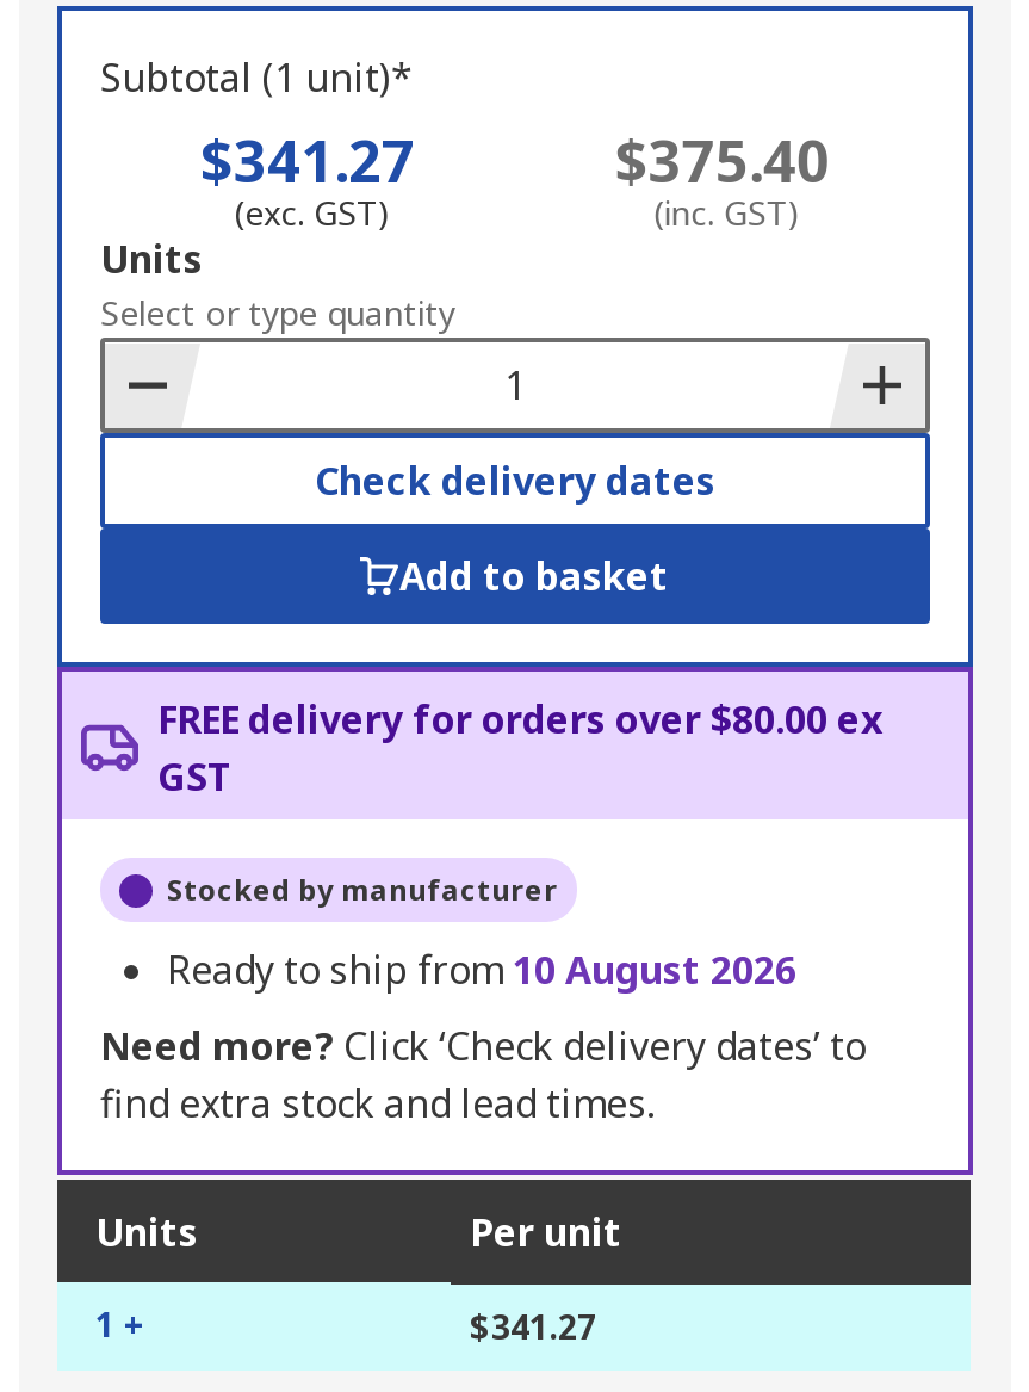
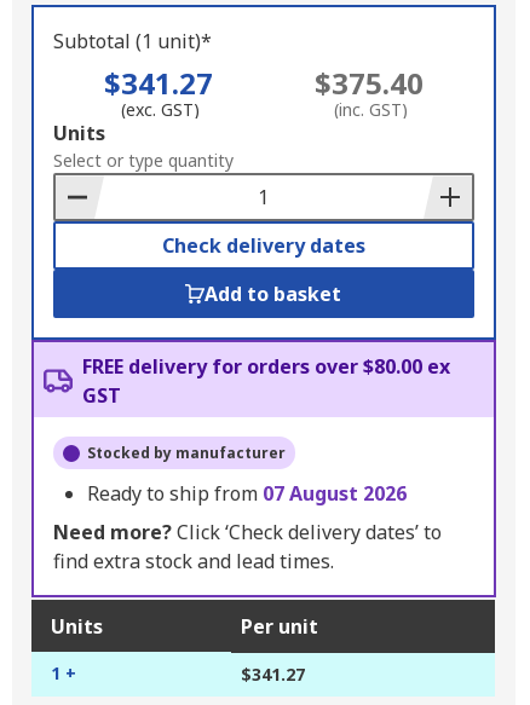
[167,945,796,997] Ready to ship from 10 August 2026 -> [87,481,407,507] Ready to ship from 07 August 2026

